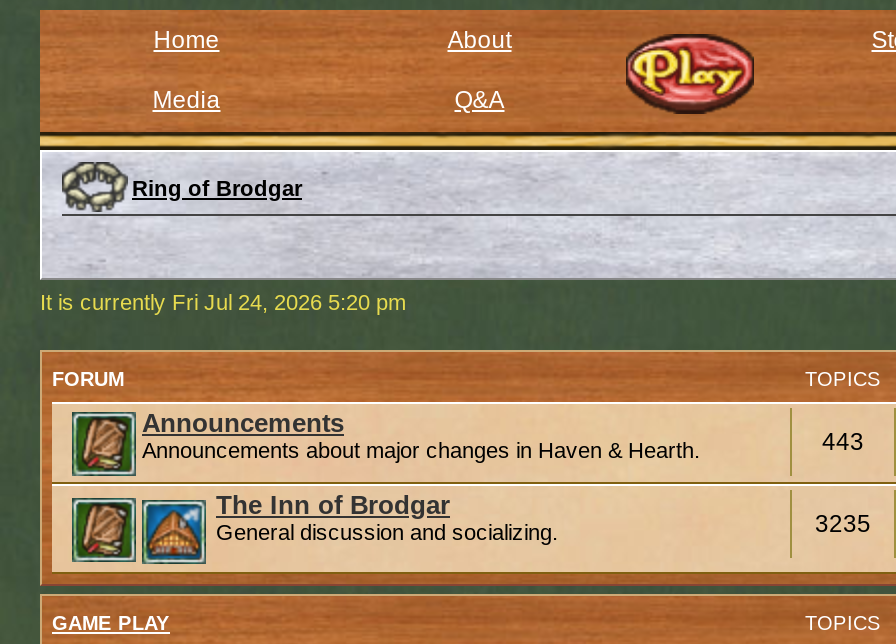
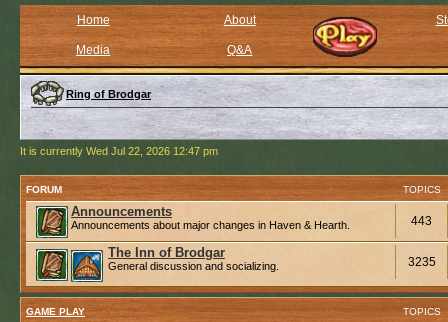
[40,290,406,314] It is currently Fri Jul 24, 2026 5:20 pm -> [20,145,218,157] It is currently Wed Jul 22, 2026 12:47 pm

